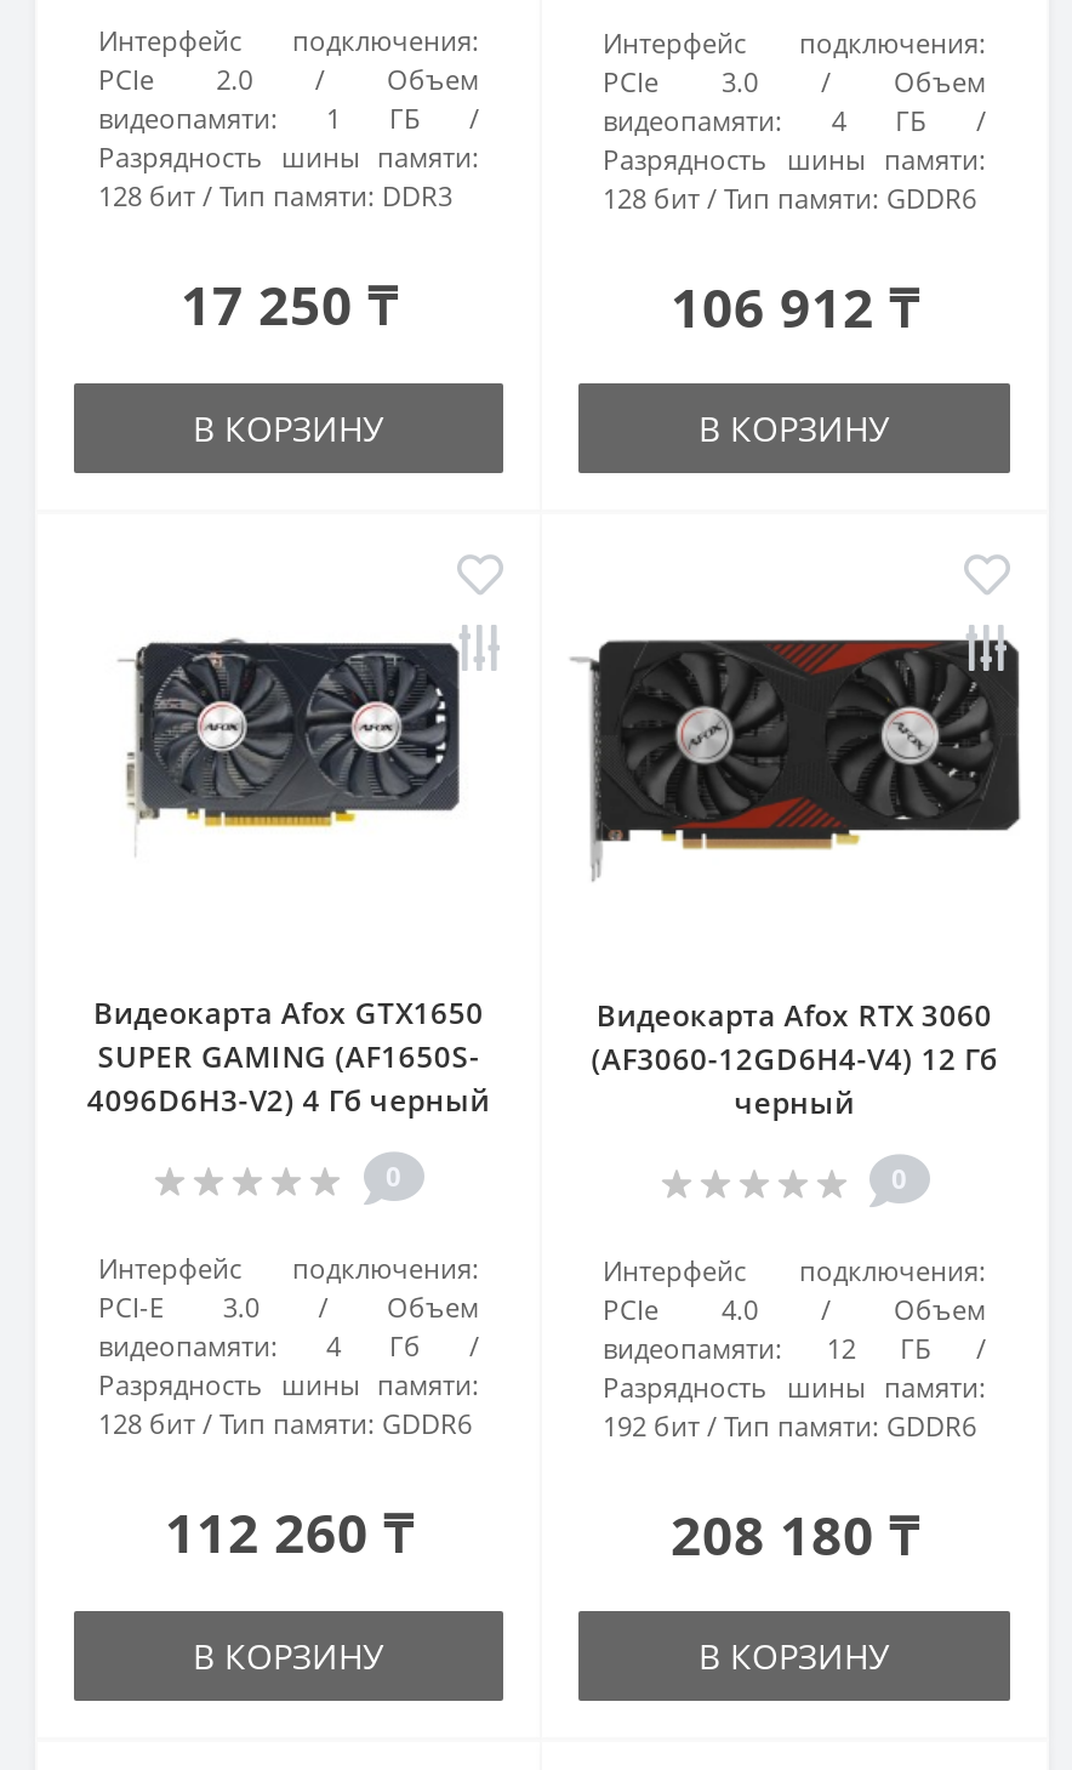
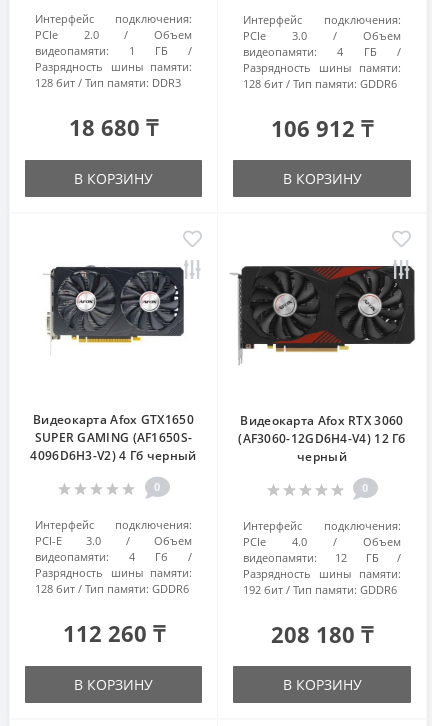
[181,267,397,340] 17 250 ₸ -> [69,112,158,142] 18 680 ₸

